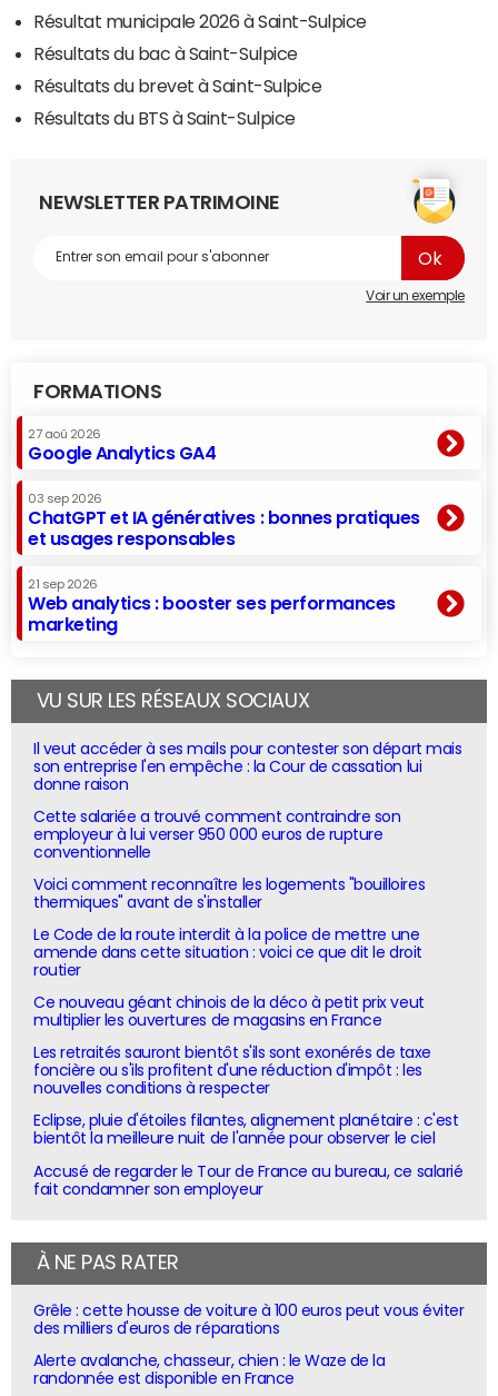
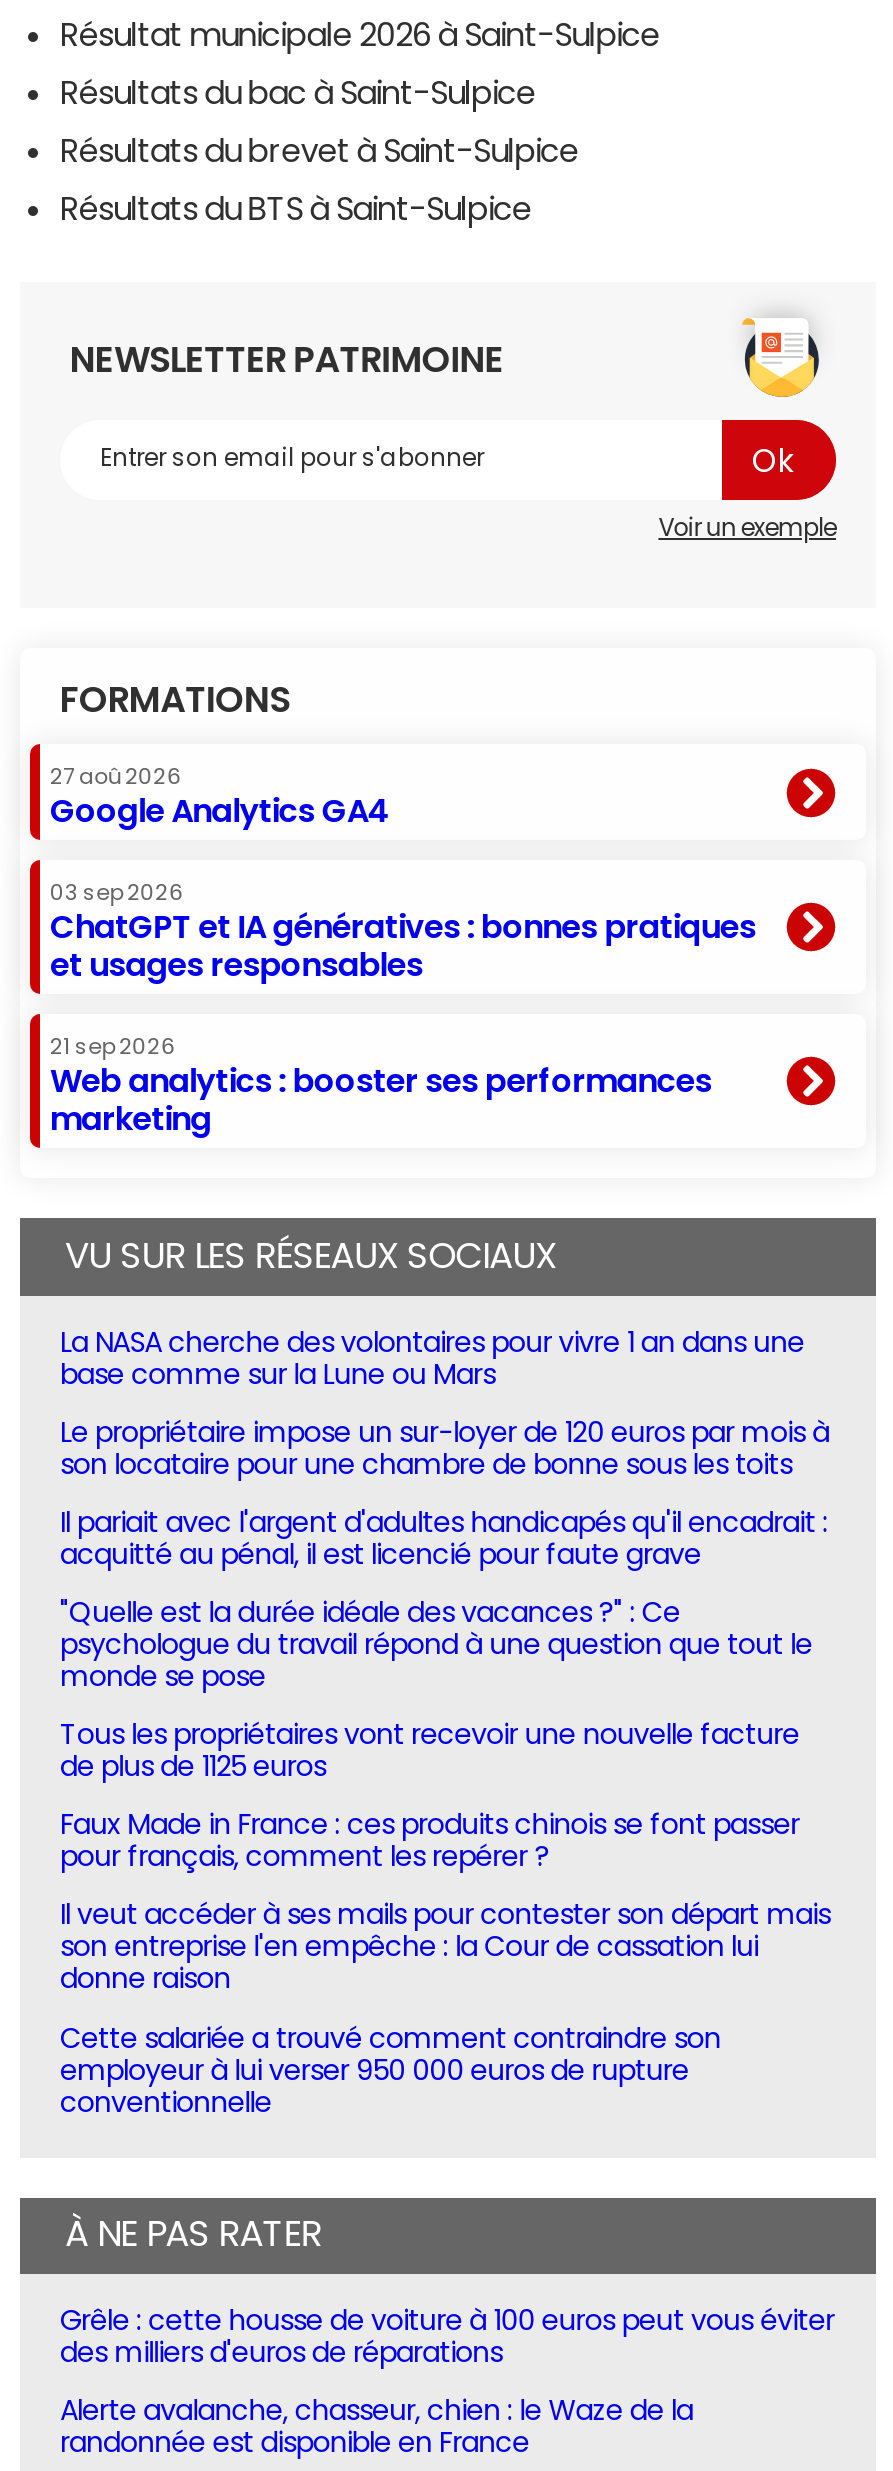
none -> [60,1327,829,1871] La NASA cherche des volontaires pour vivre 1 an dans une | base comme sur la Lune ou Mars | Le propriétaire impose un sur-loyer de 120 euros par mois à | son locataire pour une chambre de bonne sous les toits | Il pariait avec l'argent d'adultes handicapés qu'il encadrait : | acquitté au pénal, il est licencié pour faute grave | "Quelle est la durée idéale des vacances ?" : Ce | psychologue du travail répond à une question que tout le | monde se pose | Tous les propriétaires vont recevoir une nouvelle facture | de plus de 1125 euros | Faux Made in France : ces produits chinois se font passer | pour français, comment les repérer ?
moved [33,740,462,860] -> [60,1901,830,2115]: Il veut accéder à ses mails pour contester son départ mais | son entreprise l'en empêche : la Cour de cassation lui | donne raison | Cette salariée a trouvé comment contraindre son | employeur à lui verser 950 000 euros de rupture | conventionnelle
[33,877,463,1196] Voici comment reconnaître les logements "bouilloires | thermiques" avant de s'installer | Le Code de la route interdit à la police de mettre une | amende dans cette situation : voici ce que dit le droit | routier | Ce nouveau géant chinois de la déco à petit prix veut | multiplier les ouvertures de magasins en France | Les retraités sauront bientôt s'ils sont exonérés de taxe | foncière ou s'ils profitent d'une réduction d'impôt : les | nouvelles conditions à respecter | Eclipse, pluie d'étoiles filantes, alignement planétaire : c'est | bientôt la meilleure nuit de l'année pour observer le ciel | Accusé de regarder le Tour de France au bureau, ce salarié | fait condamner son employeur -> none

